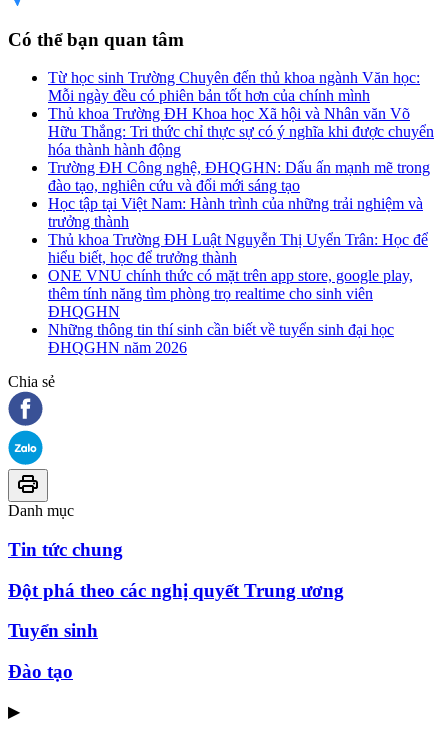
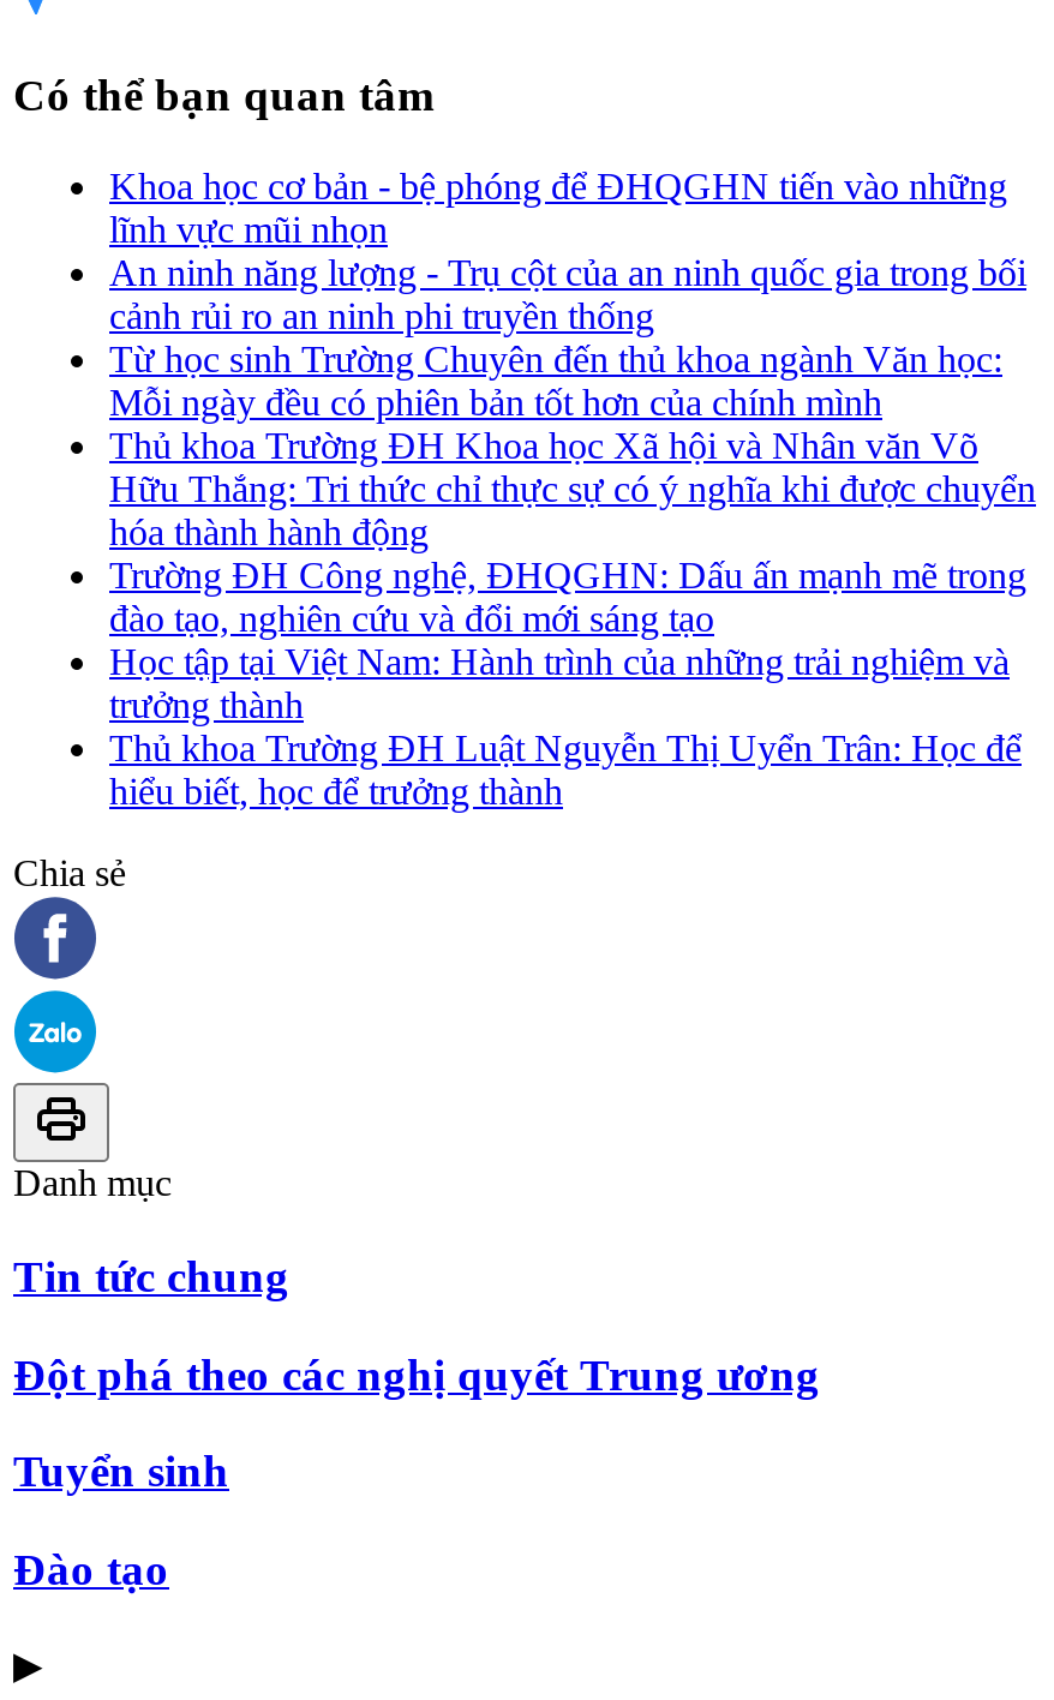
none -> [109,166,1026,337] Khoa học cơ bản - bệ phóng để ĐHQGHN tiến vào những | lĩnh vực mũi nhọn | An ninh năng lượng - Trụ cột của an ninh quốc gia trong bối | cảnh rủi ro an ninh phi truyền thống
moved [48,69,434,266] -> [109,339,1036,812]: Từ học sinh Trường Chuyên đến thủ khoa ngành Văn học: | Mỗi ngày đều có phiên bản tốt hơn của chính mình | Thủ khoa Trường ĐH Khoa học Xã hội và Nhân văn Võ | ... | Thủ khoa Trường ĐH Luật Nguyễn Thị Uyển Trân: Học để | hiểu biết, học để trưởng thành
[48,267,413,356] ONE VNU chính thức có mặt trên app store, google play, | thêm tính năng tìm phòng trọ realtime cho sinh viên | ĐHQGHN | Những thông tin thí sinh cần biết về tuyển sinh đại học | ĐHQGHN năm 2026 -> none

